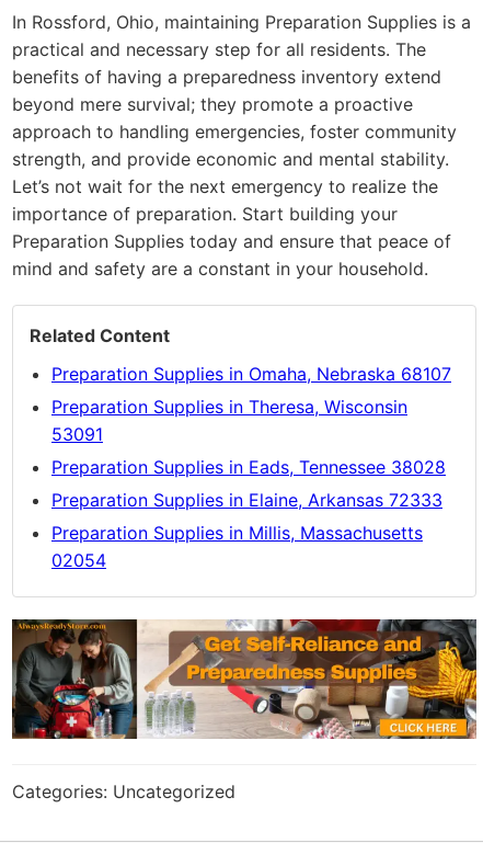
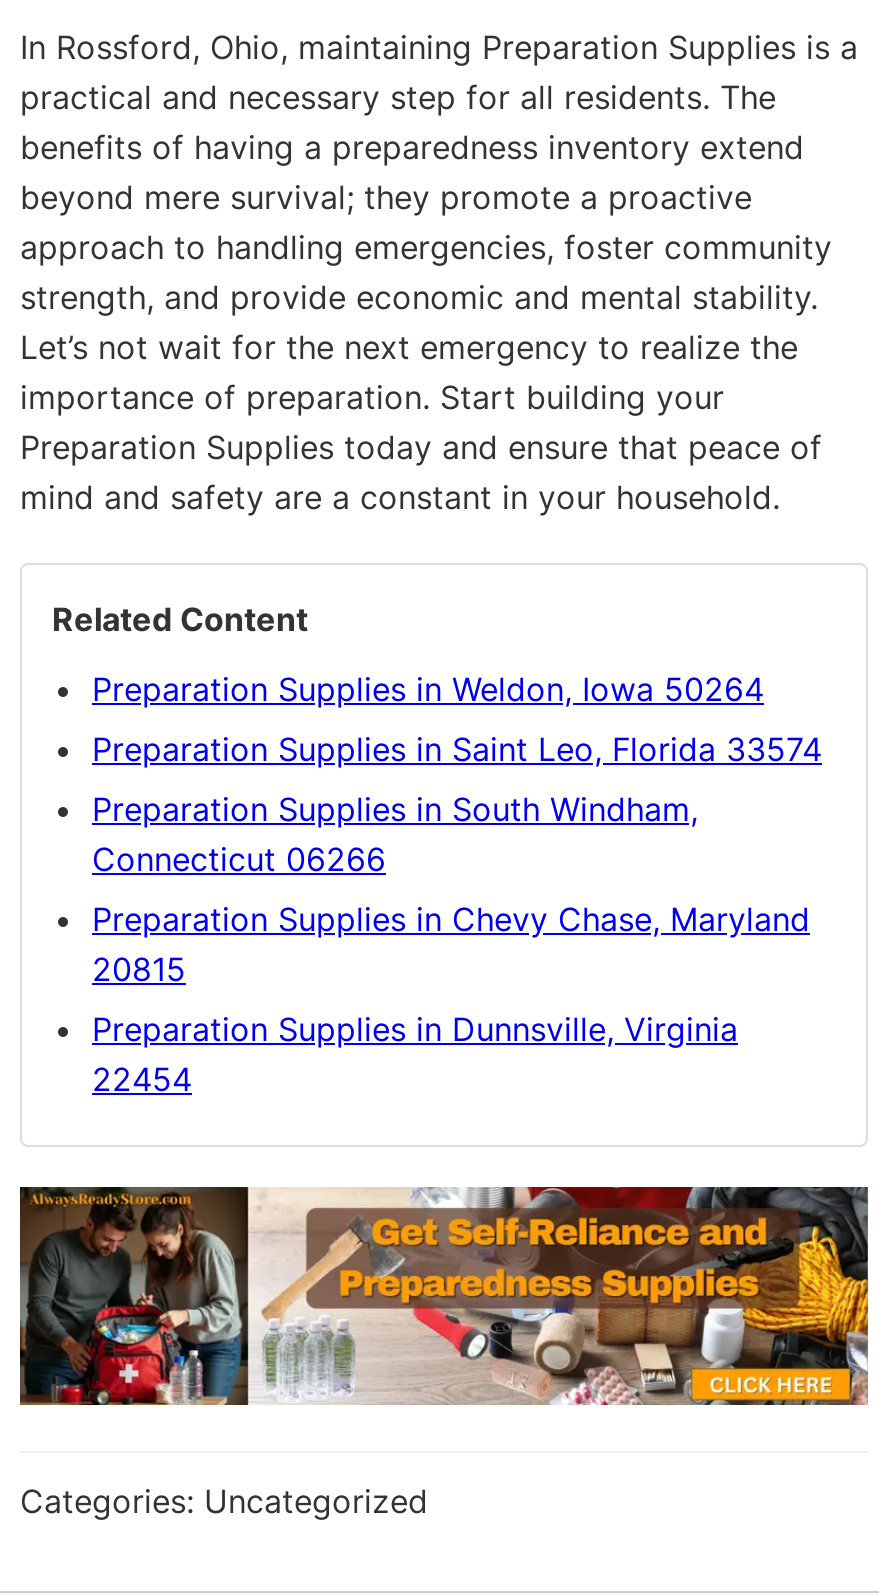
[51,363,451,384] Preparation Supplies in Omaha, Nebraska 68107 -> [92,668,764,708] Preparation Supplies in Weldon, Iowa 50264
[51,395,407,445] Preparation Supplies in Theresa, Wisconsin | 53091 -> [92,728,822,768] Preparation Supplies in Saint Leo, Florida 33574
[51,456,446,478] Preparation Supplies in Eads, Tennessee 38028 -> [92,788,698,878] Preparation Supplies in South Windham, | Connecticut 06266
[51,489,442,511] Preparation Supplies in Elaine, Arkansas 72333 -> [92,898,810,988] Preparation Supplies in Chevy Chase, Maryland | 20815
[51,521,423,571] Preparation Supplies in Millis, Massachusetts | 02054 -> [92,1008,738,1098] Preparation Supplies in Dunnsville, Virginia | 22454

